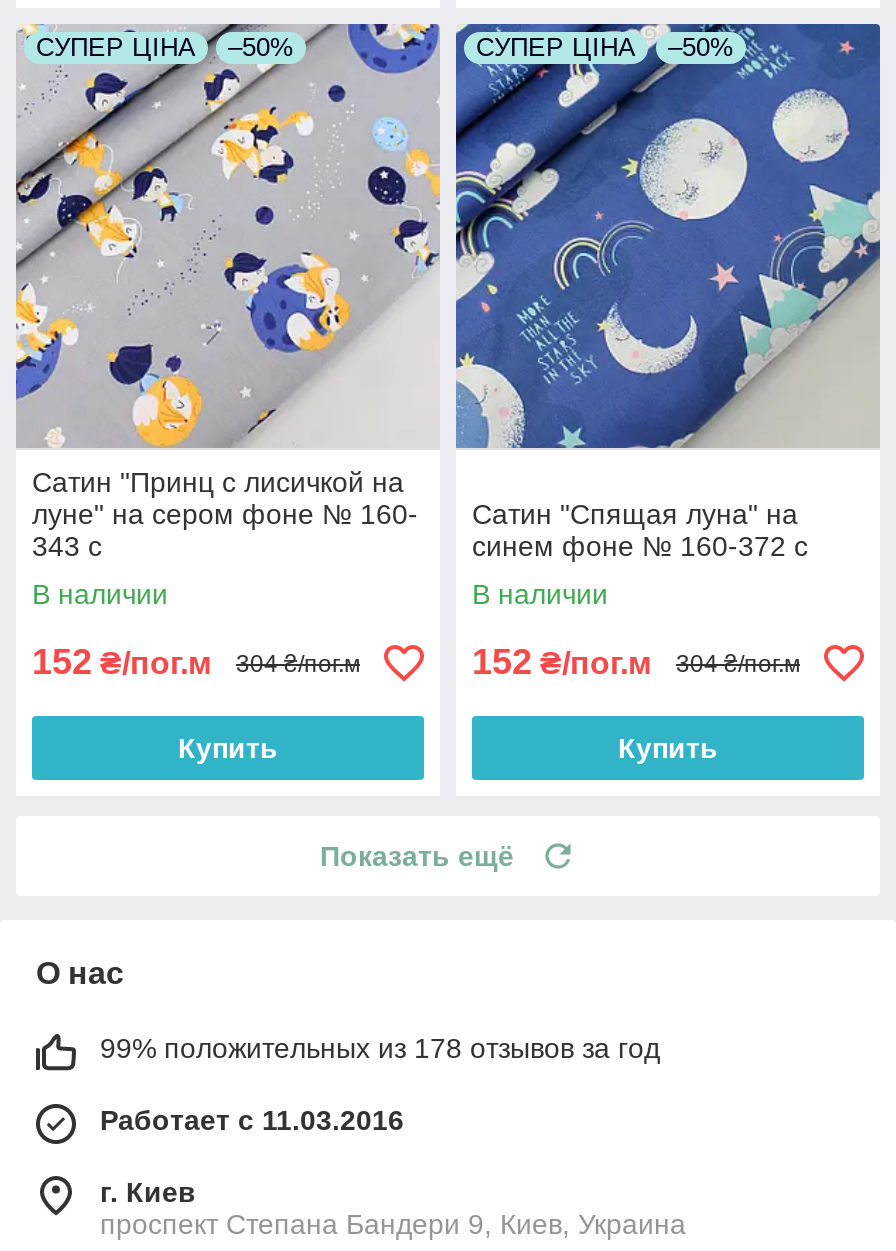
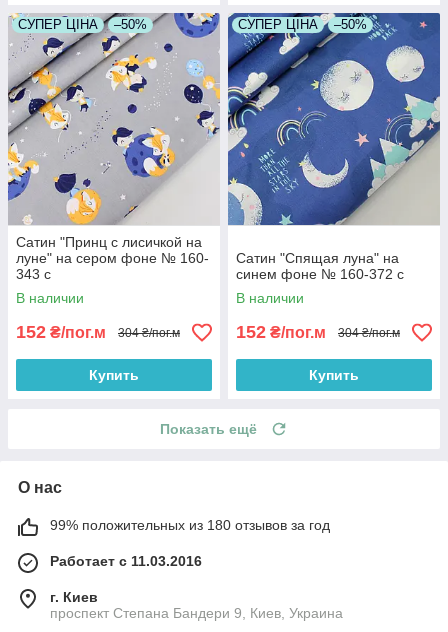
[100,1033,660,1065] 99% положительных из 178 отзывов за год -> [50,517,330,533] 99% положительных из 180 отзывов за год

